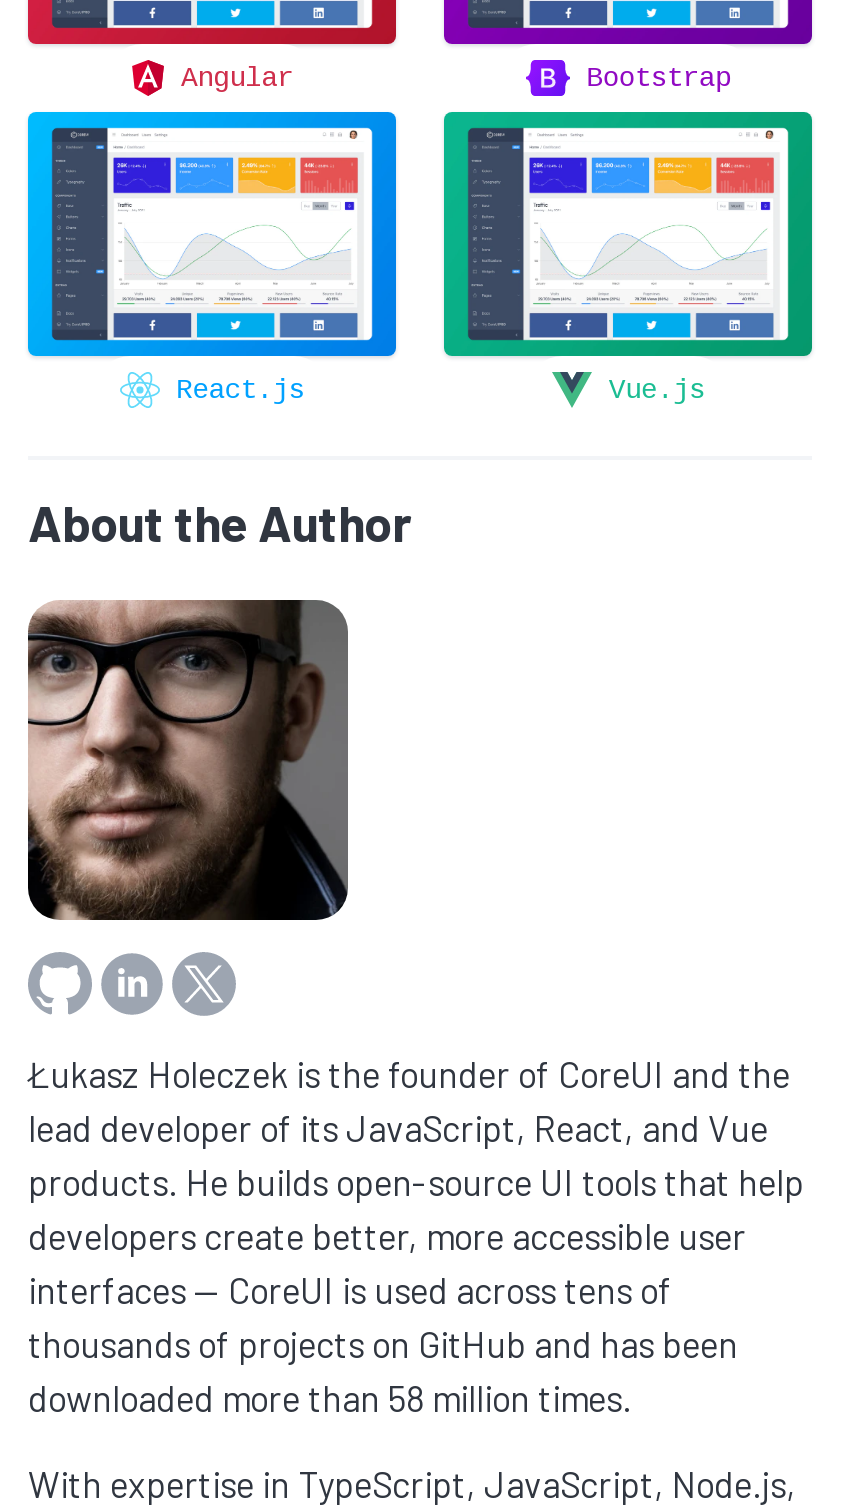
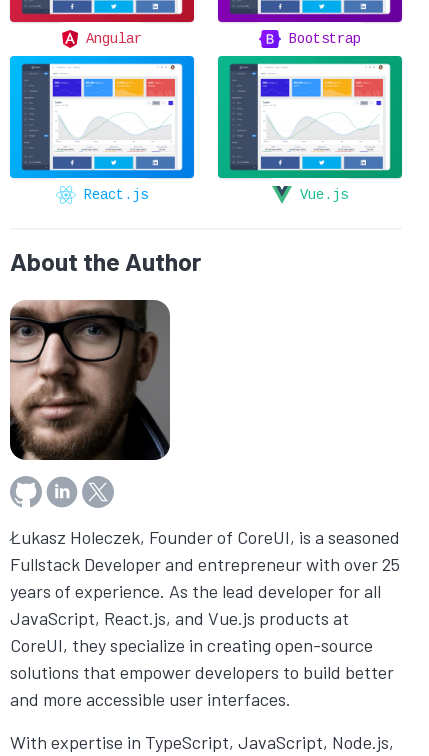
[28,1053,804,1421] Łukasz Holeczek is the founder of CoreUI and the | lead developer of its JavaScript, React, and Vue | products. He builds open-source UI tools that help | developers create better, more accessible user | interfaces — CoreUI is used across tens of | thousands of projects on GitHub and has been | downloaded more than 58 million times. -> [10,526,400,710] Łukasz Holeczek, Founder of CoreUI, is a seasoned | Fullstack Developer and entrepreneur with over 25 | years of experience. As the lead developer for all | JavaScript, React.js, and Vue.js products at | CoreUI, they specialize in creating open-source | solutions that empower developers to build better | and more accessible user interfaces.

